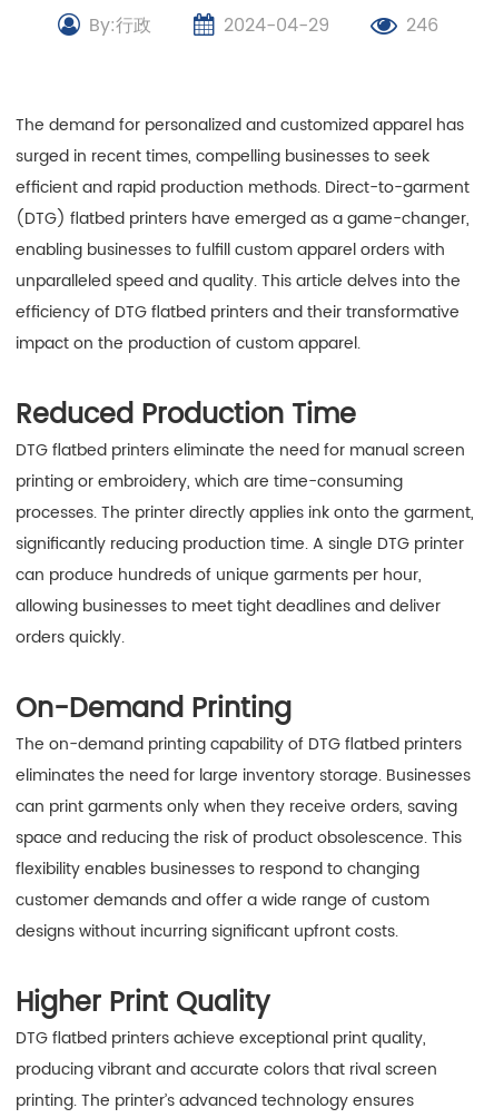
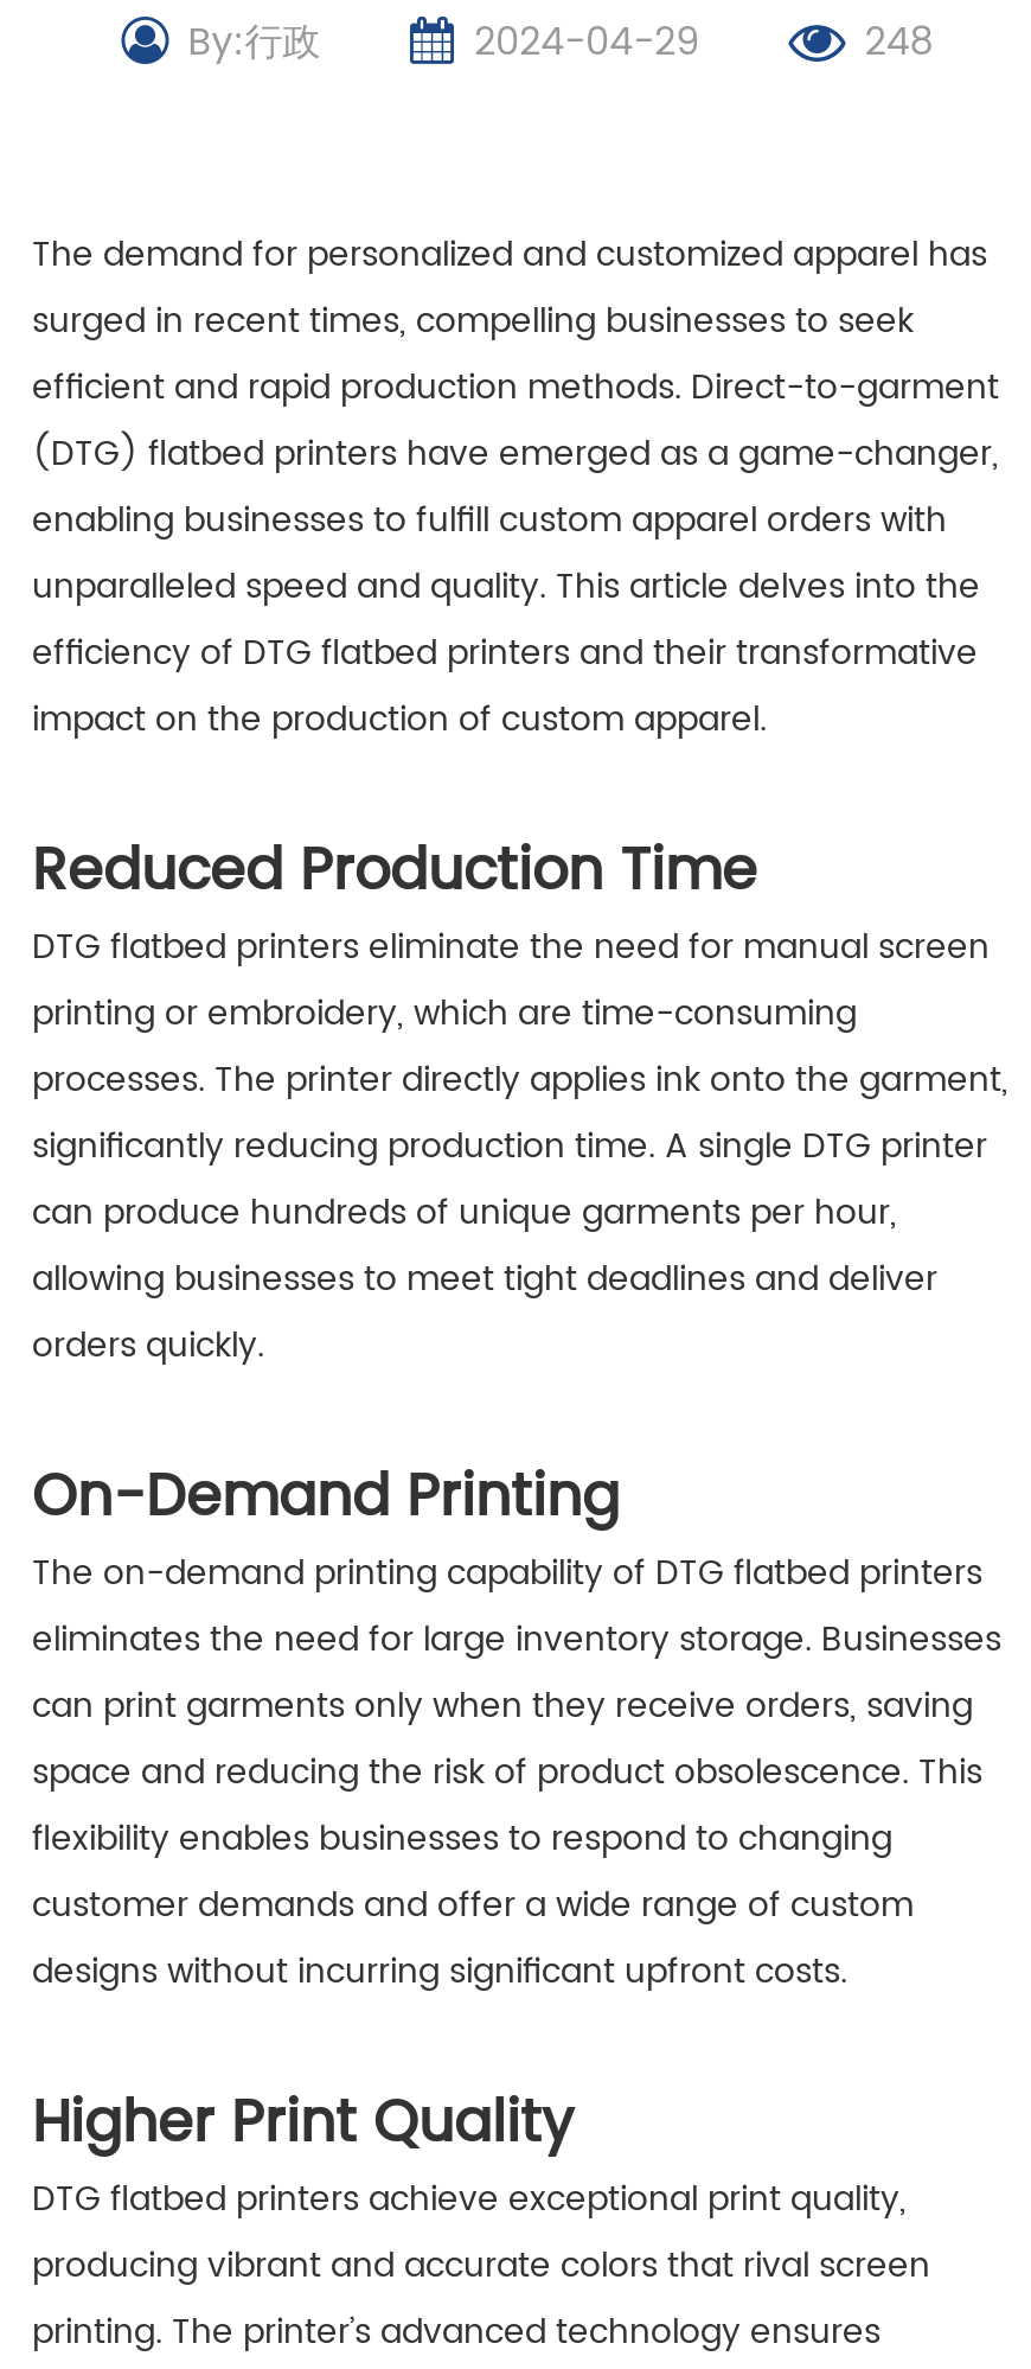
[406,11,439,40] 246 -> [864,12,933,74] 248

